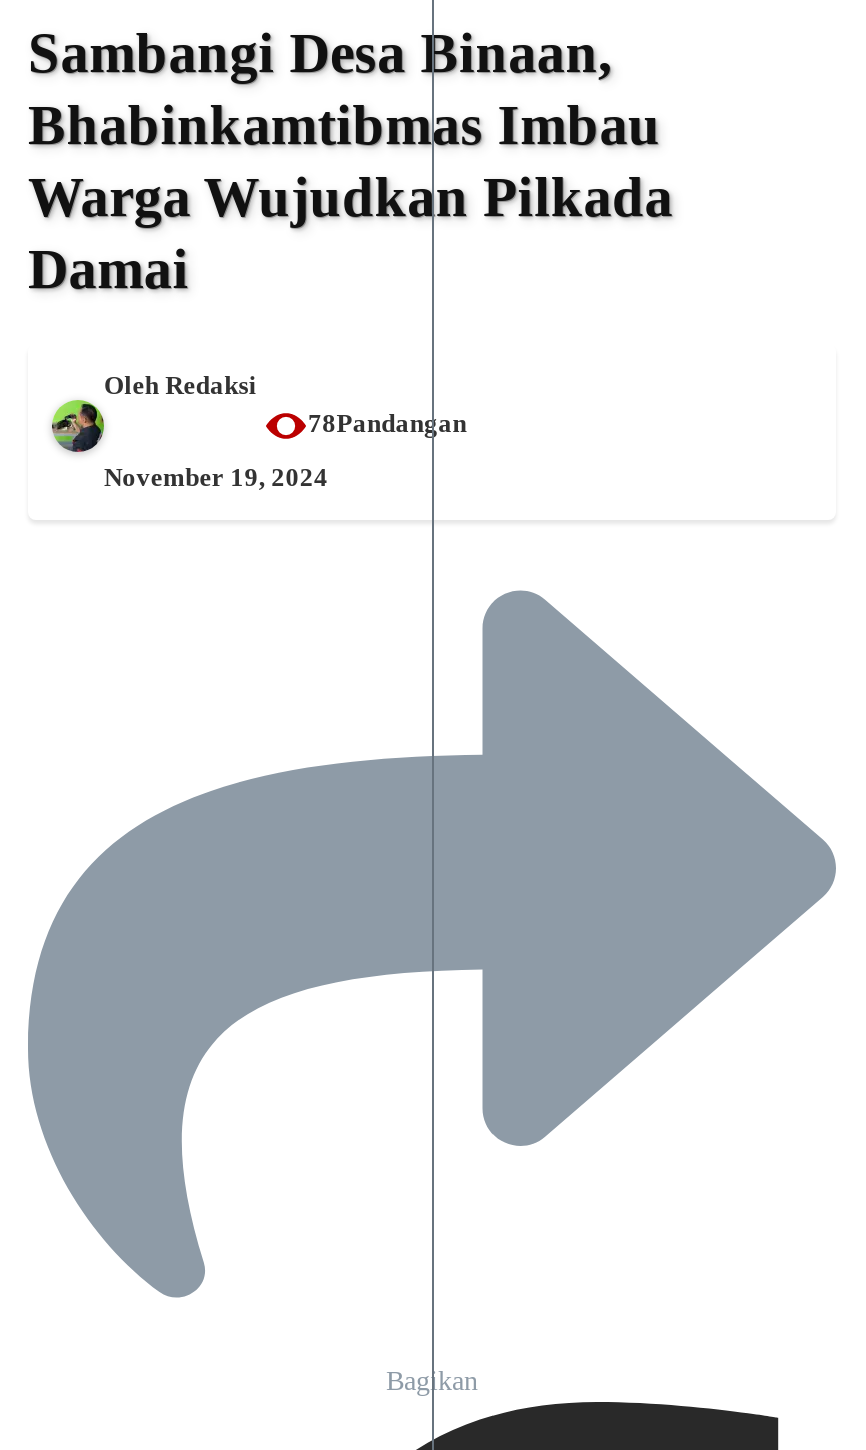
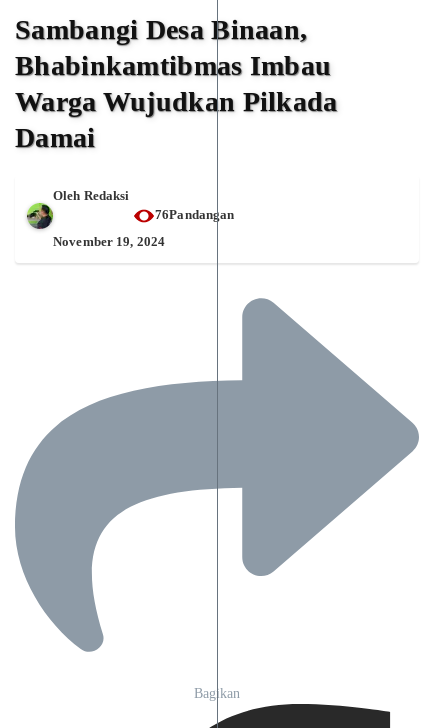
[308,410,467,438] 78Pandangan -> [155,208,234,222] 76Pandangan

